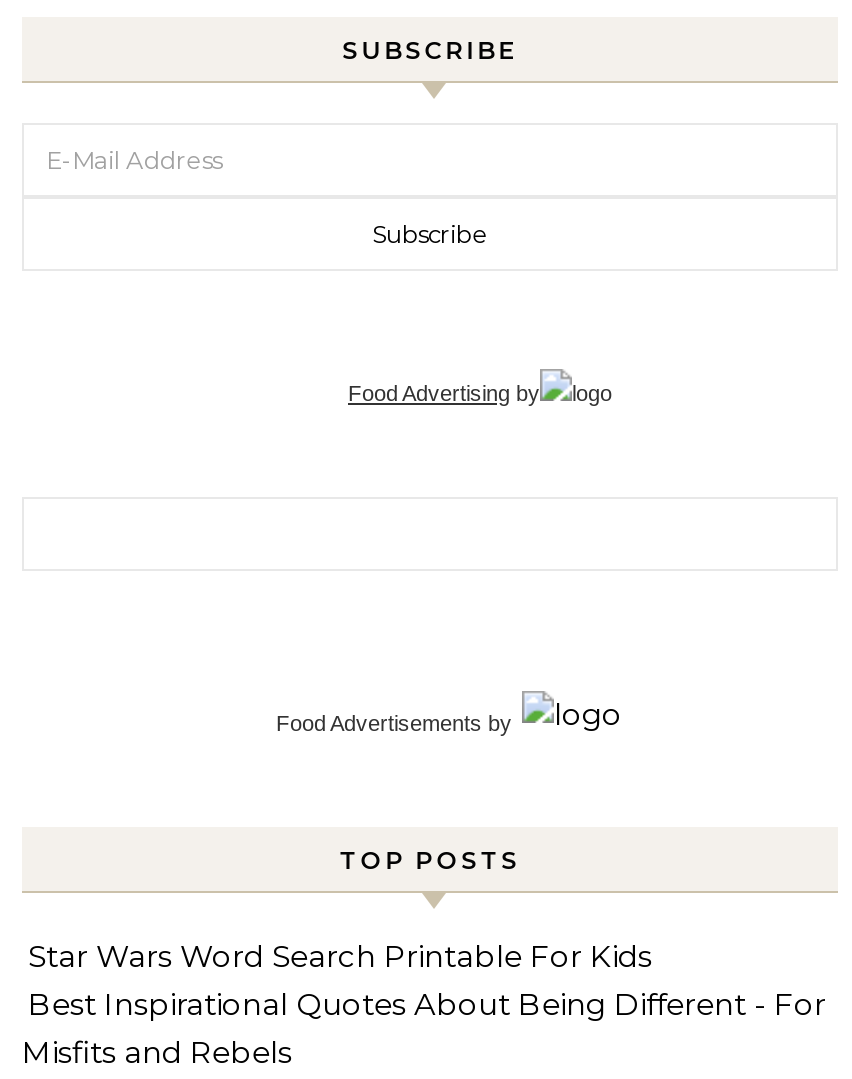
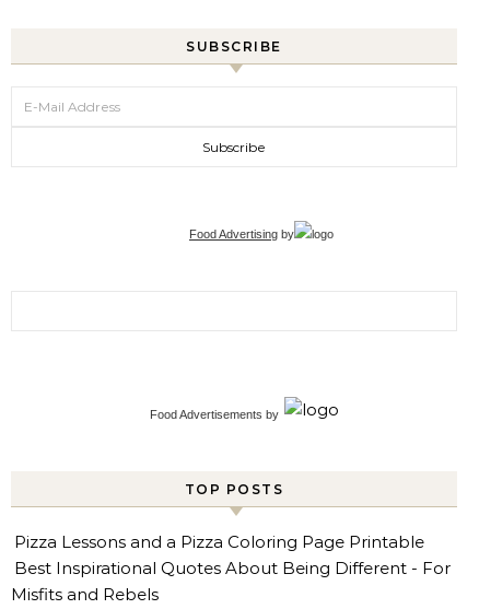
[28,938,652,976] Star Wars Word Search Printable For Kids -> [14,532,424,553] Pizza Lessons and a Pizza Coloring Page Printable

